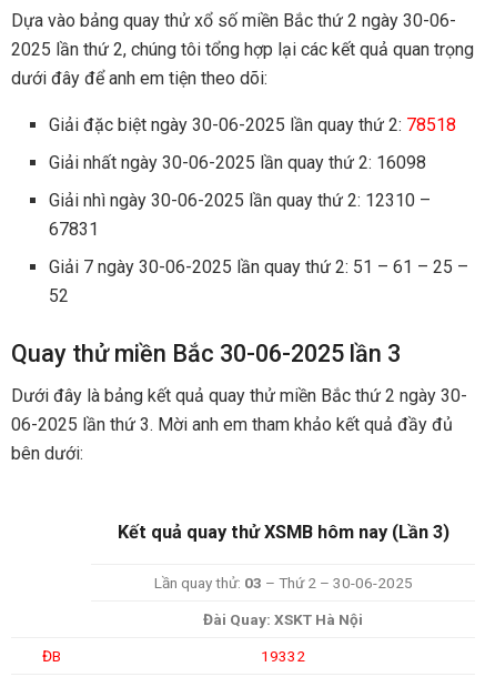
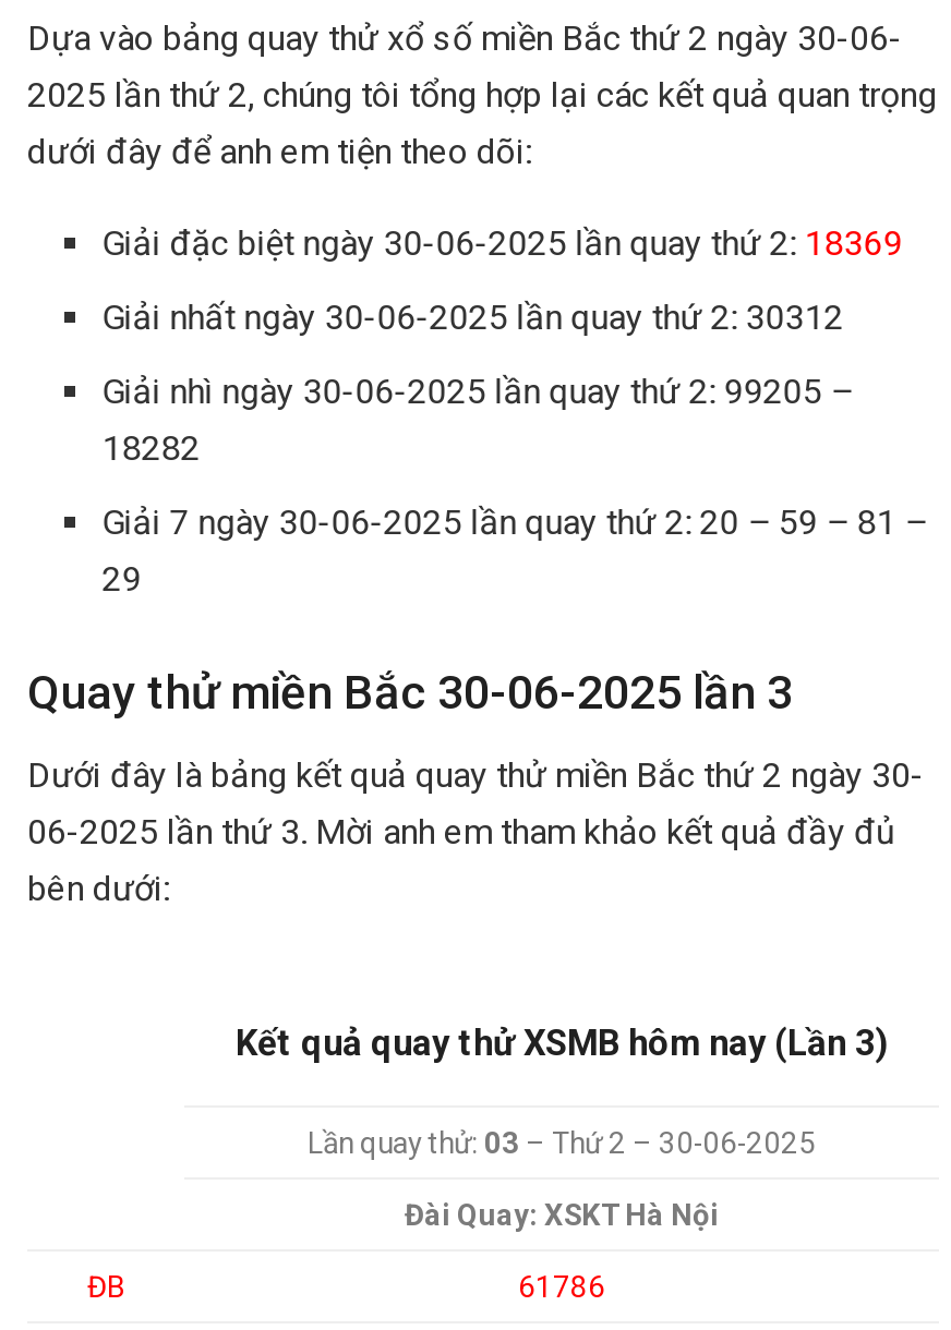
[49,114,456,135] Giải đặc biệt ngày 30-06-2025 lần quay thứ 2: 78518 -> [102,222,903,263] Giải đặc biệt ngày 30-06-2025 lần quay thứ 2: 18369
[49,152,427,173] Giải nhất ngày 30-06-2025 lần quay thứ 2: 16098 -> [102,296,844,337] Giải nhất ngày 30-06-2025 lần quay thứ 2: 30312
[49,189,431,210] Giải nhì ngày 30-06-2025 lần quay thứ 2: 12310 – -> [102,370,852,411] Giải nhì ngày 30-06-2025 lần quay thứ 2: 99205 –
[49,218,99,239] 67831 -> [102,426,200,468] 18282
[49,256,469,277] Giải 7 ngày 30-06-2025 lần quay thứ 2: 51 – 61 – 25 – -> [102,501,927,542] Giải 7 ngày 30-06-2025 lần quay thứ 2: 20 – 59 – 81 –
[49,285,69,306] 52 -> [102,557,141,599] 29
[261,647,305,665] 19332 -> [518,1270,605,1305] 61786

